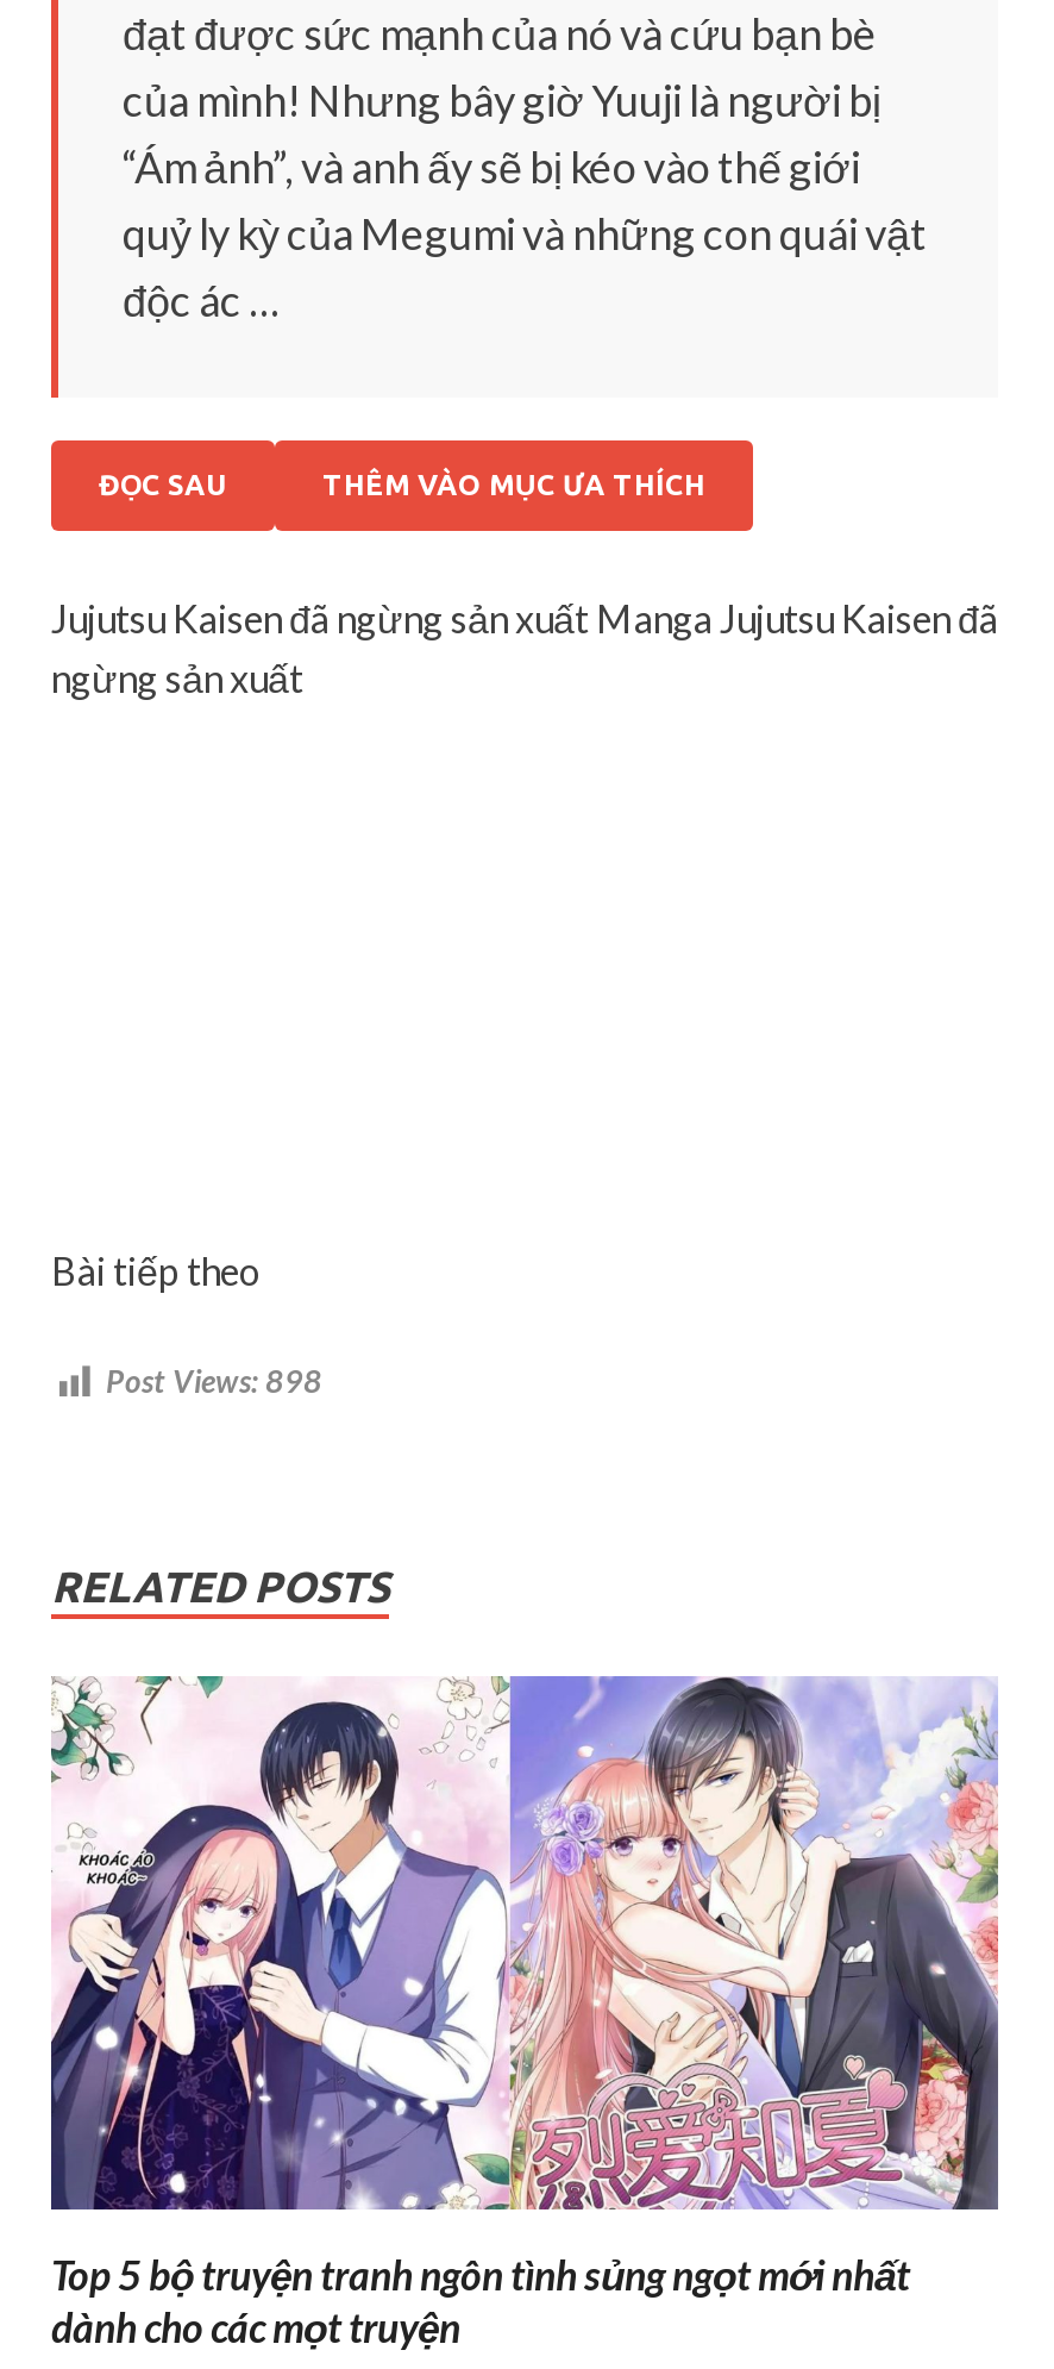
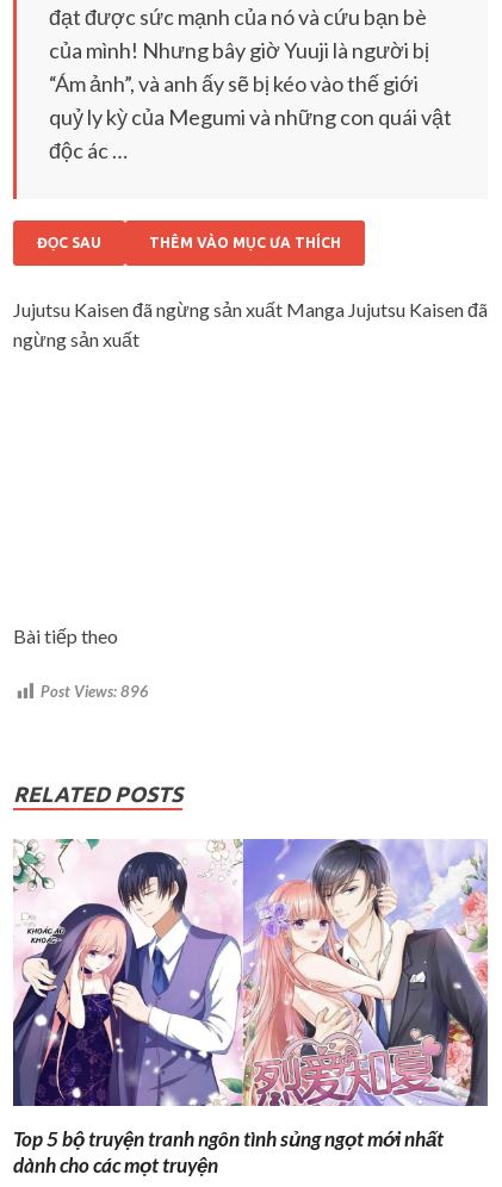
[106,1363,322,1401] Post Views: 898 -> [41,682,149,701] Post Views: 896

